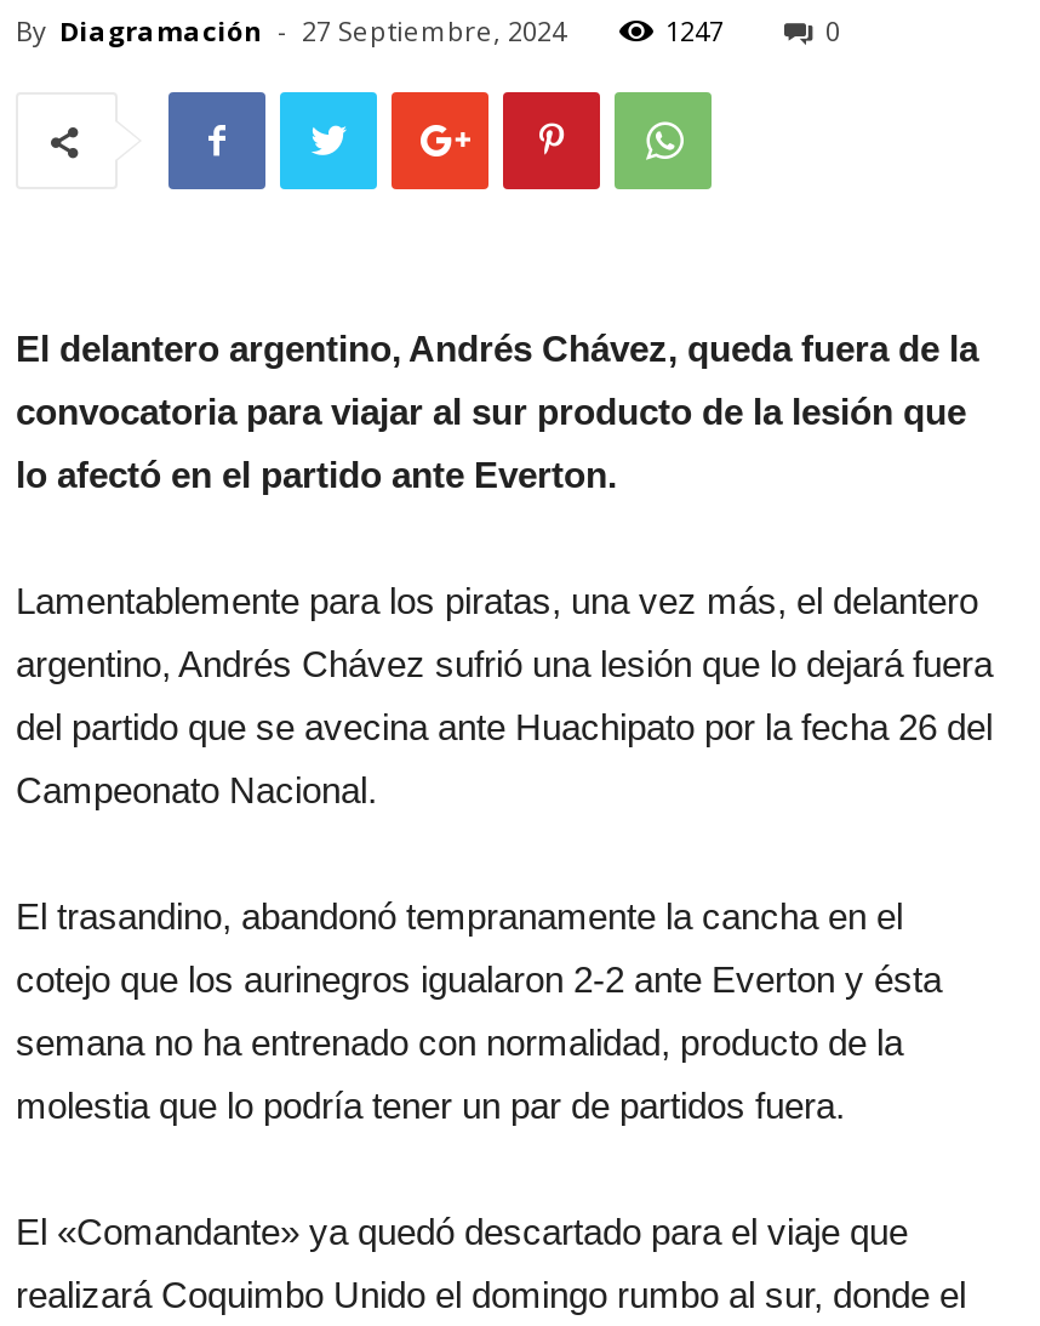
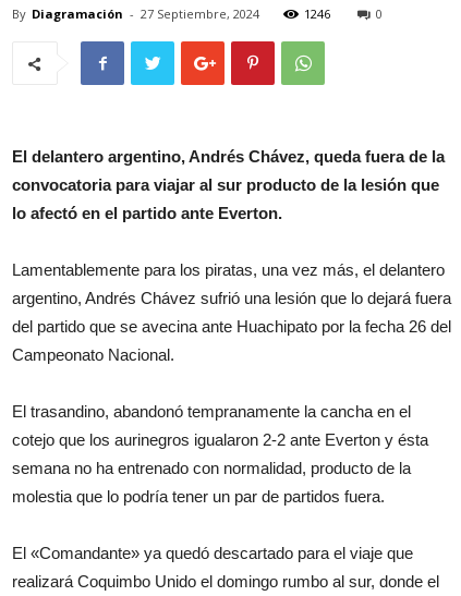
[665,12,724,49] 1247 -> [304,5,330,22] 1246

